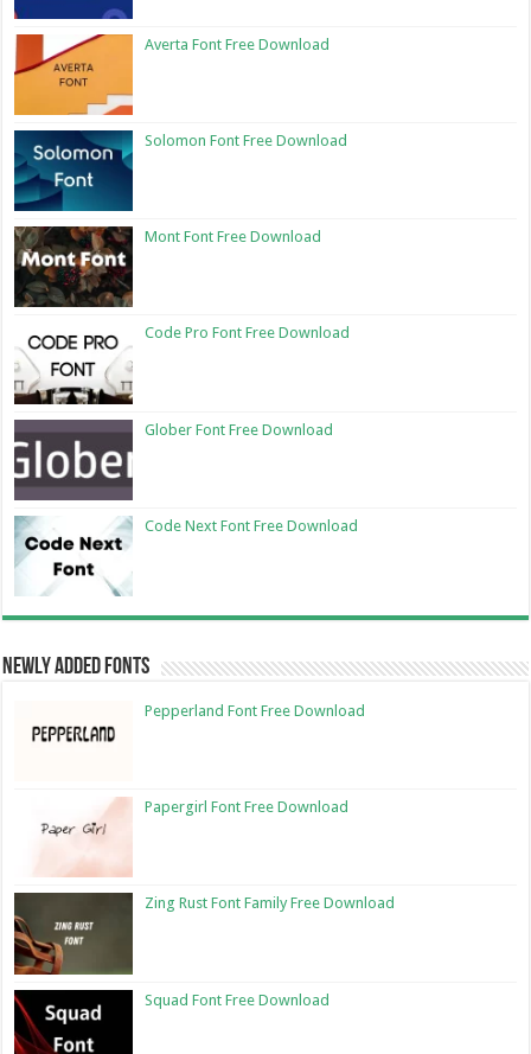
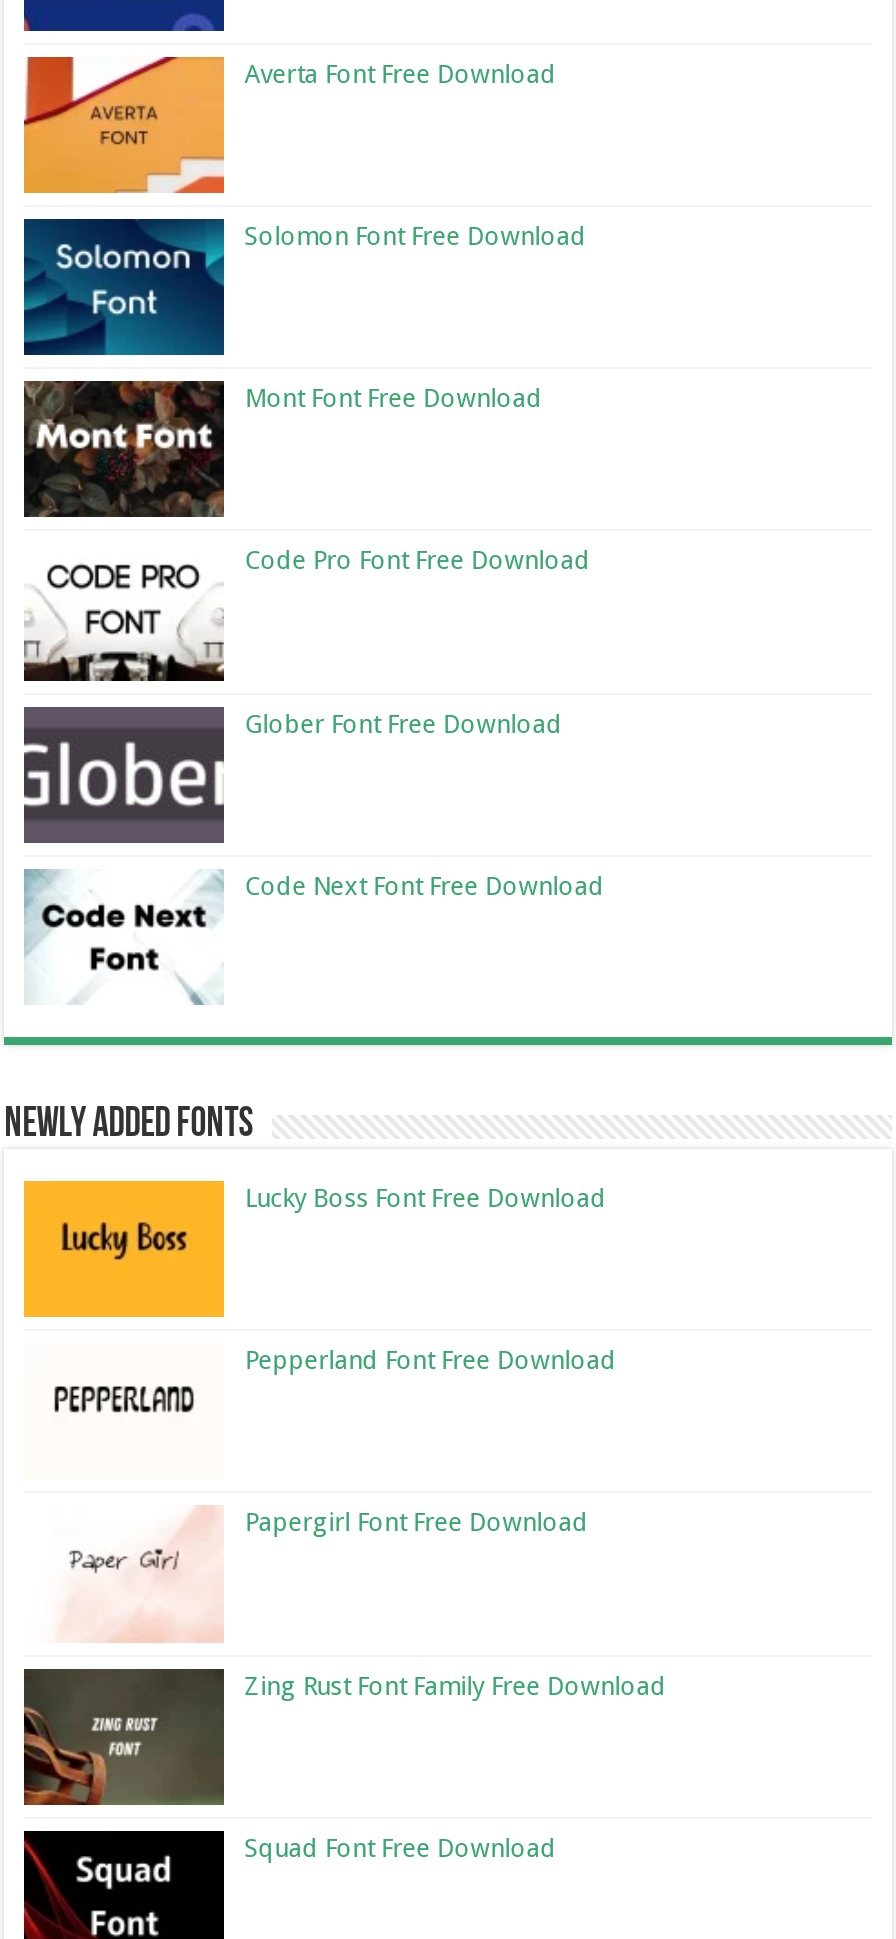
none -> [22,1179,606,1319] [image] | Lucky Boss Font Free Download

